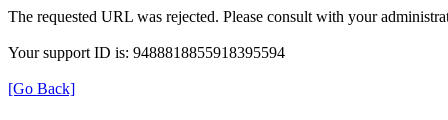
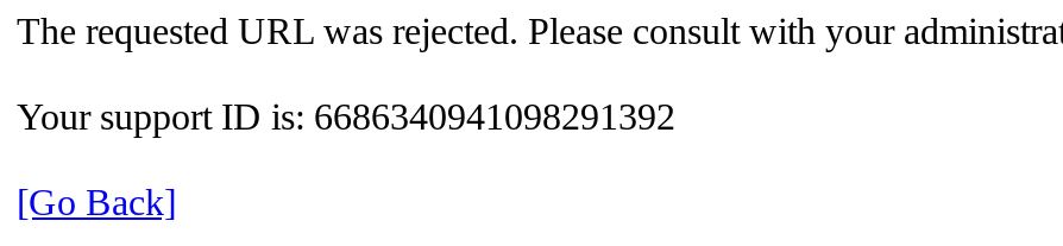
[8,44,285,61] Your support ID is: 9488818855918395594 -> [17,96,675,137] Your support ID is: 6686340941098291392

